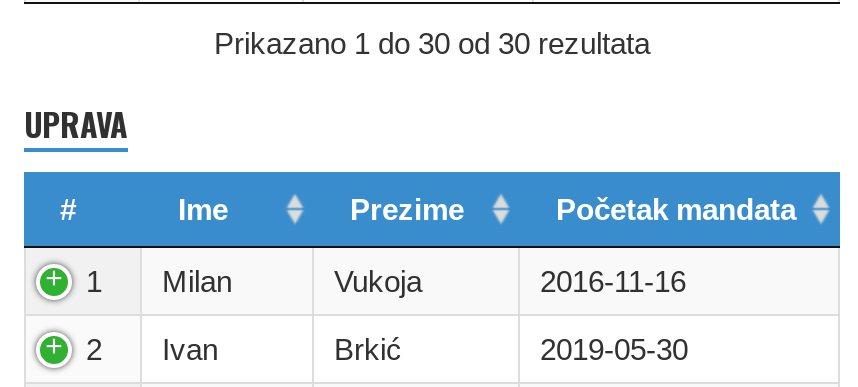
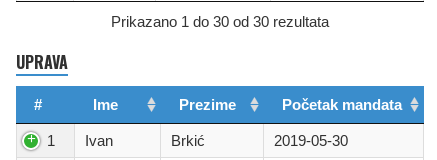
[86,264,686,366] Milan | Vukoja | 2016-11-16 | 2 -> none

